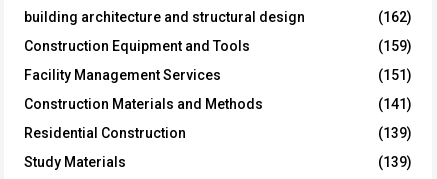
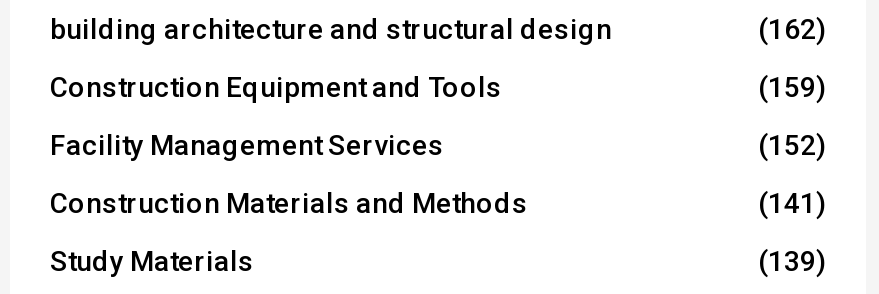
[378,67,412,83] (151) -> [758,130,826,162] (152)
[24,125,412,141] Residential Construction | (139) -> none

